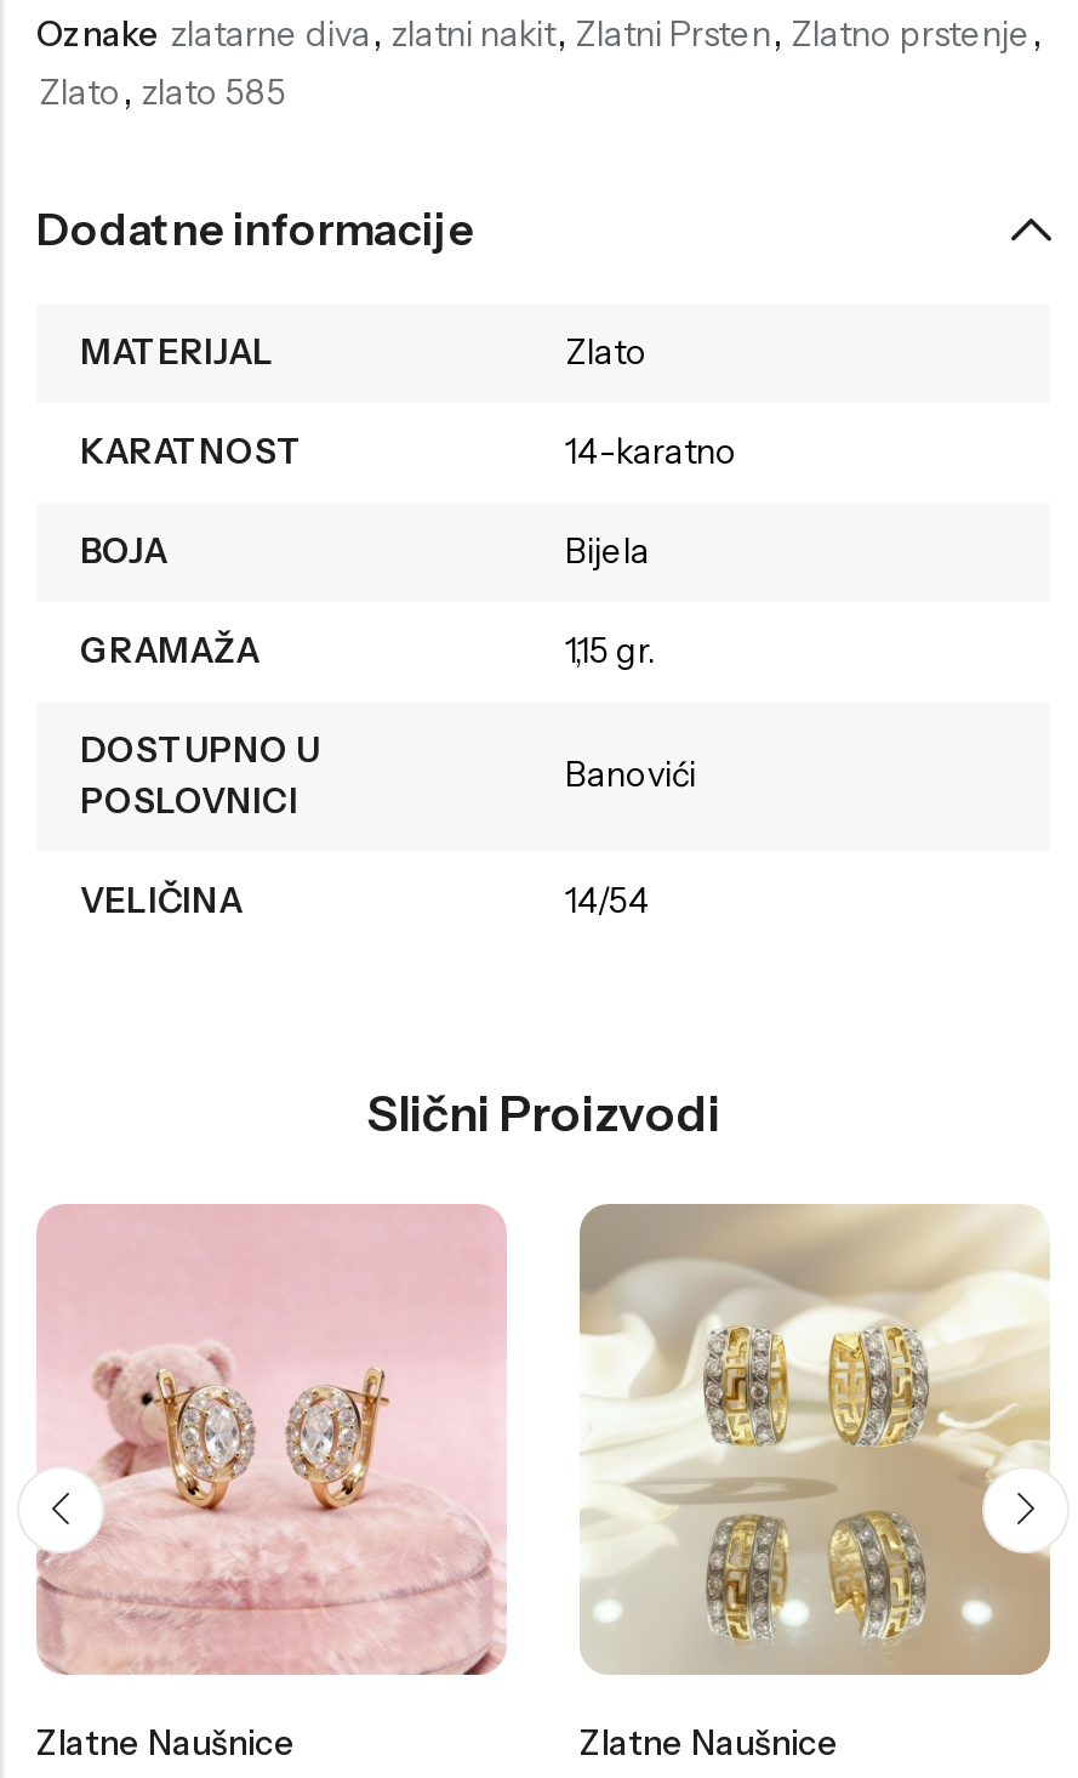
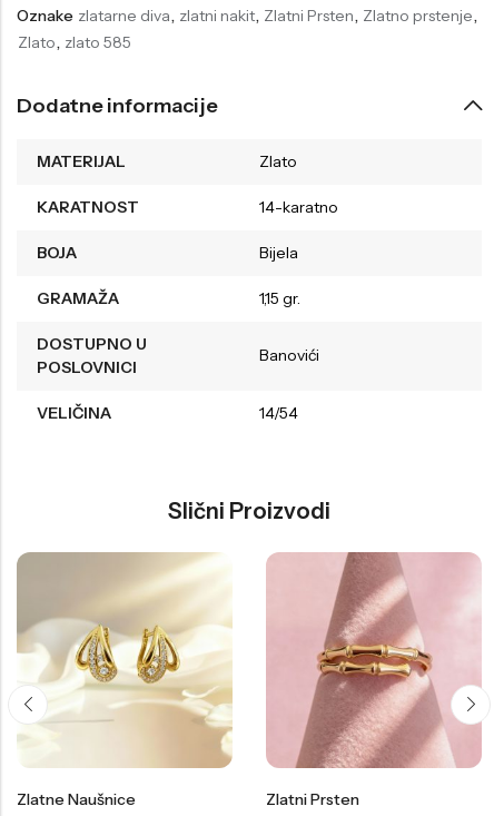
[34,1204,507,1677] [image] -> [17,552,233,769] [image]
[580,1202,1053,1766] [image] | Zlatne Naušnice -> [265,551,482,810] [image] | Zlatni Prsten

